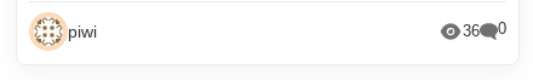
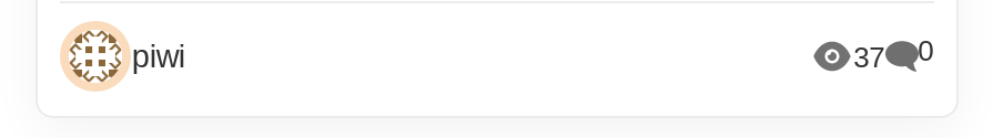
[462,19,506,40] 36 0 -> [853,34,933,73] 37 0

